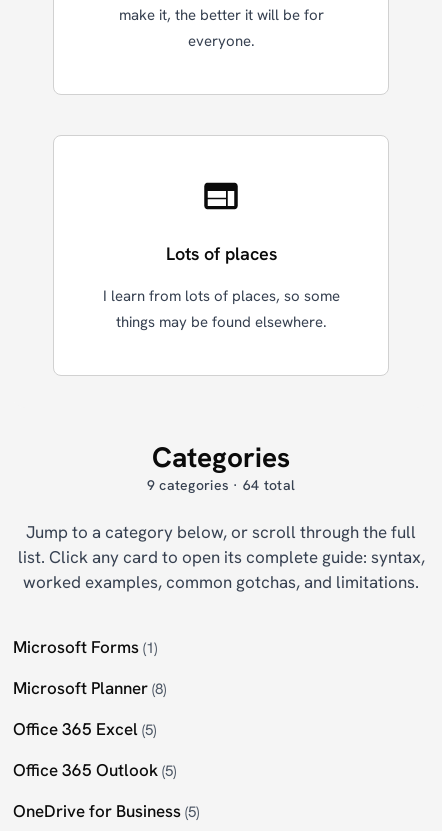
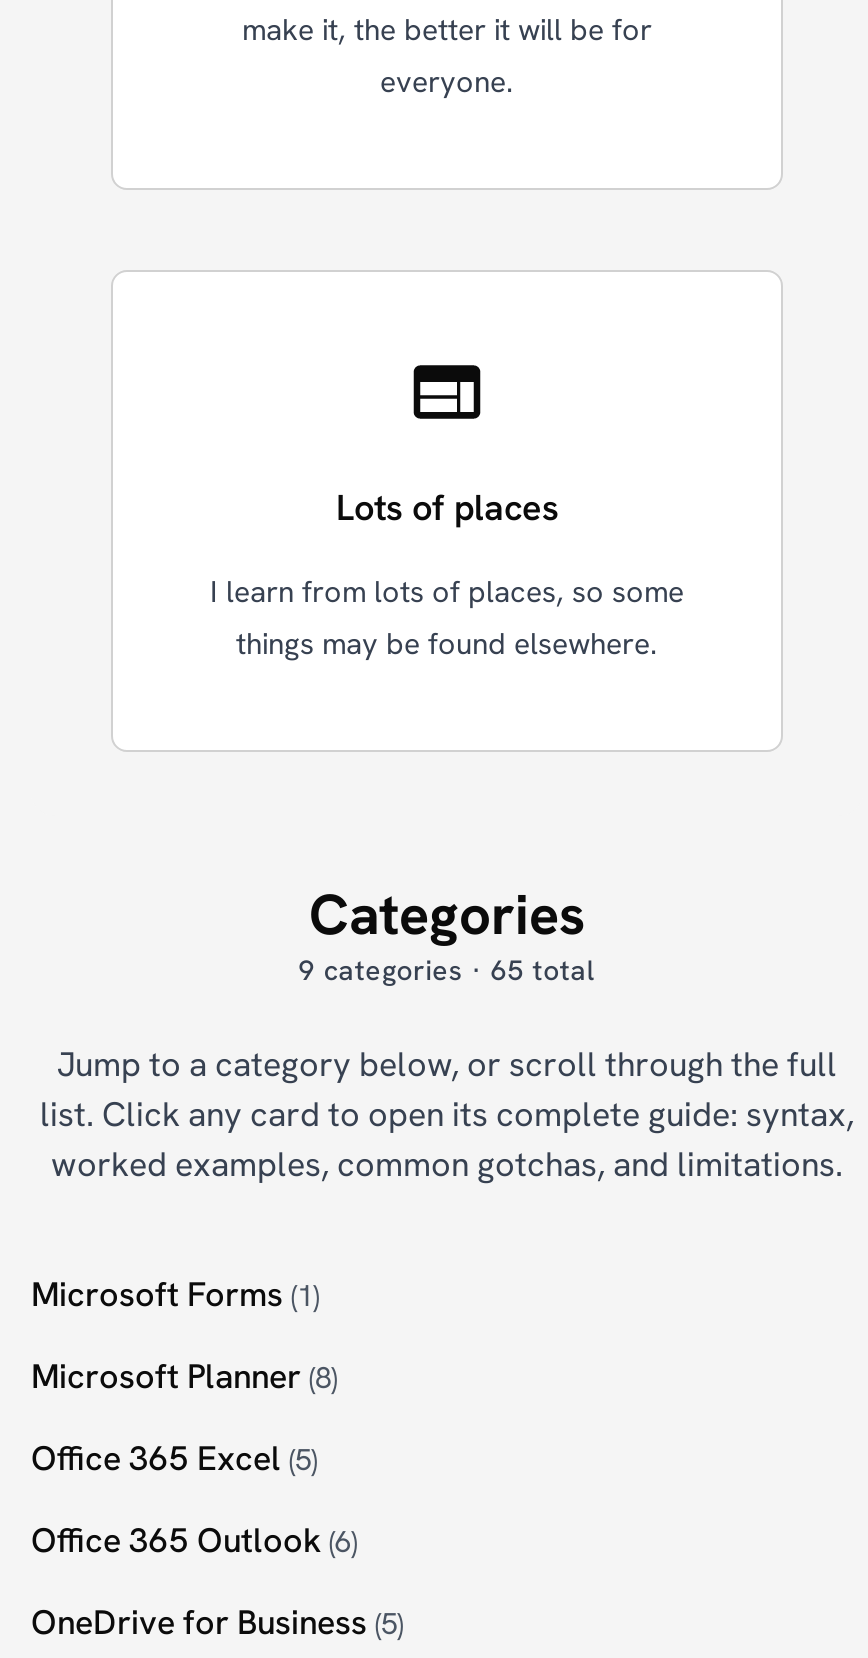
[147,476,295,494] 9 categories · 64 total -> [299,952,595,988] 9 categories · 65 total
[13,759,176,781] Office 365 Outlook (5) -> [31,1518,357,1562] Office 365 Outlook (6)

